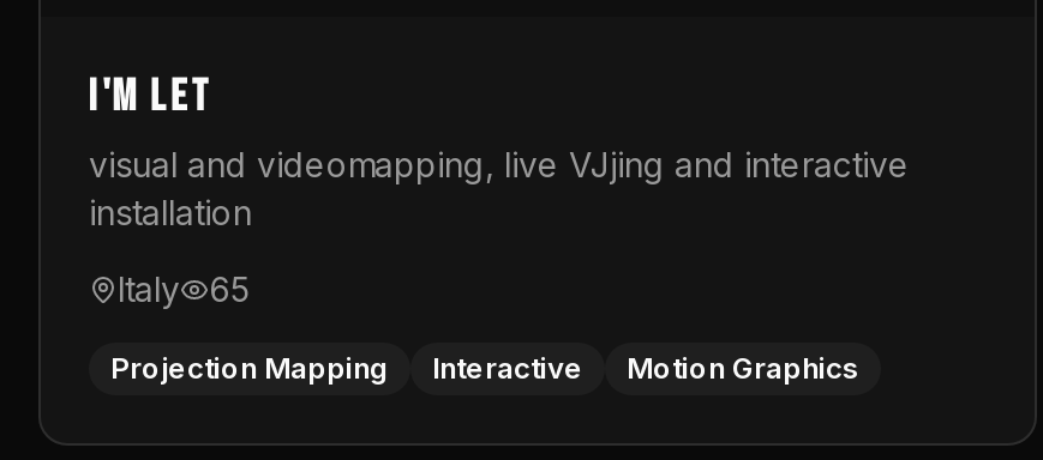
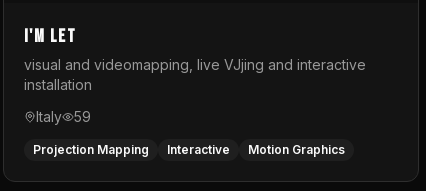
[118,268,250,309] Italy 65 -> [36,108,91,125] Italy 59

